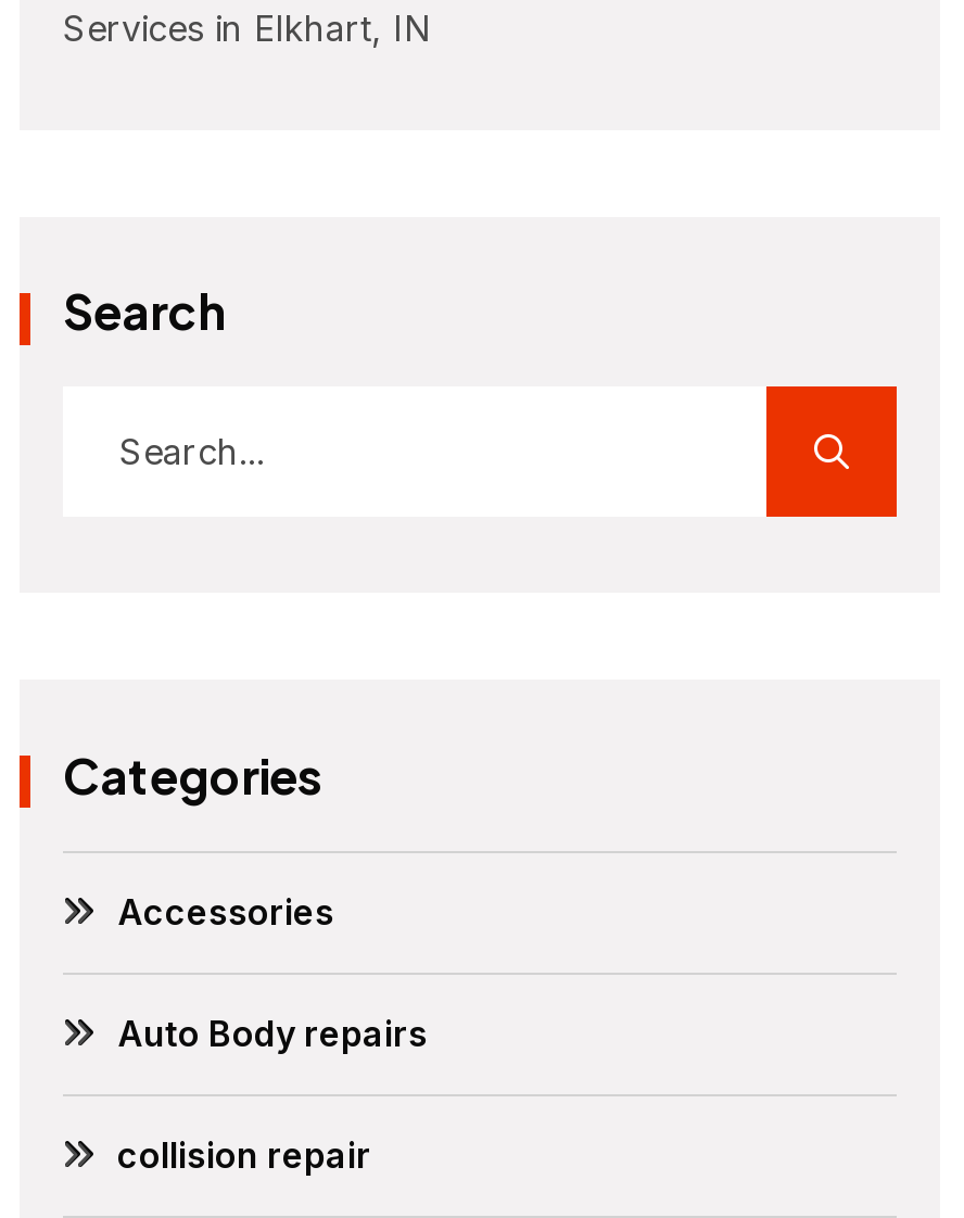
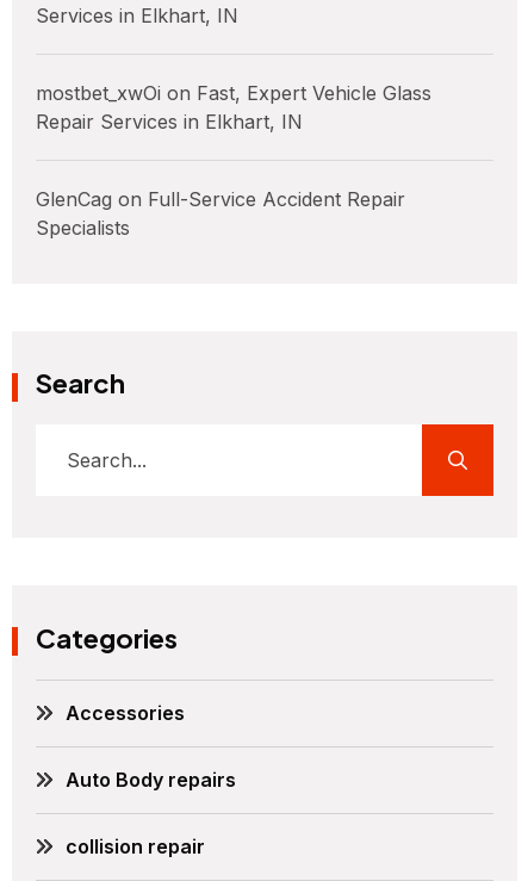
none -> [36,81,431,239] mostbet_xwOi on Fast, Expert Vehicle Glass | Repair Services in Elkhart, IN | GlenCag on Full-Service Accident Repair | Specialists

